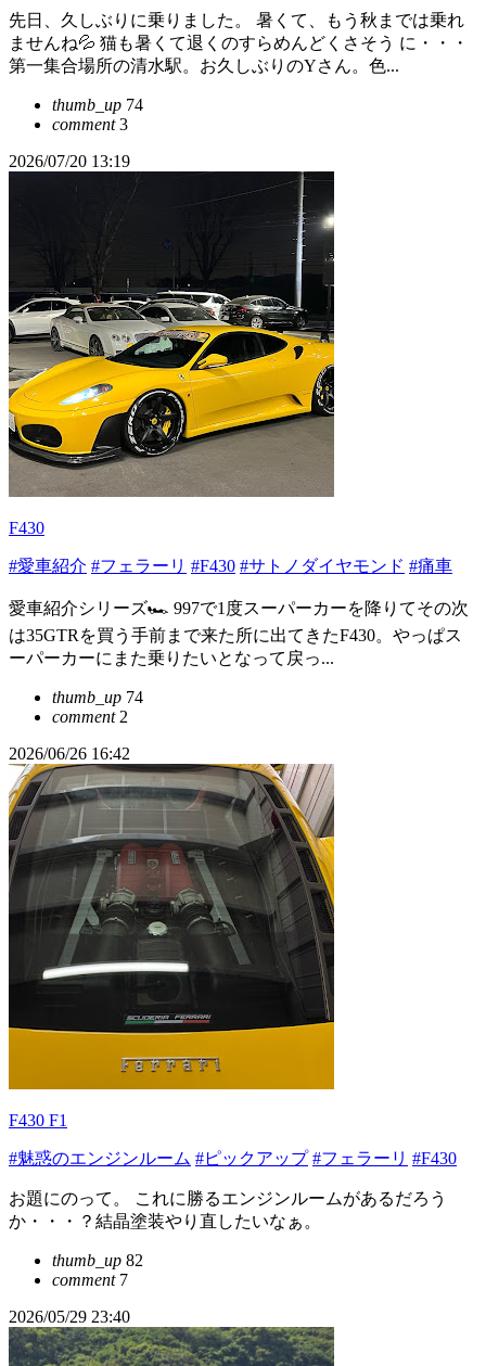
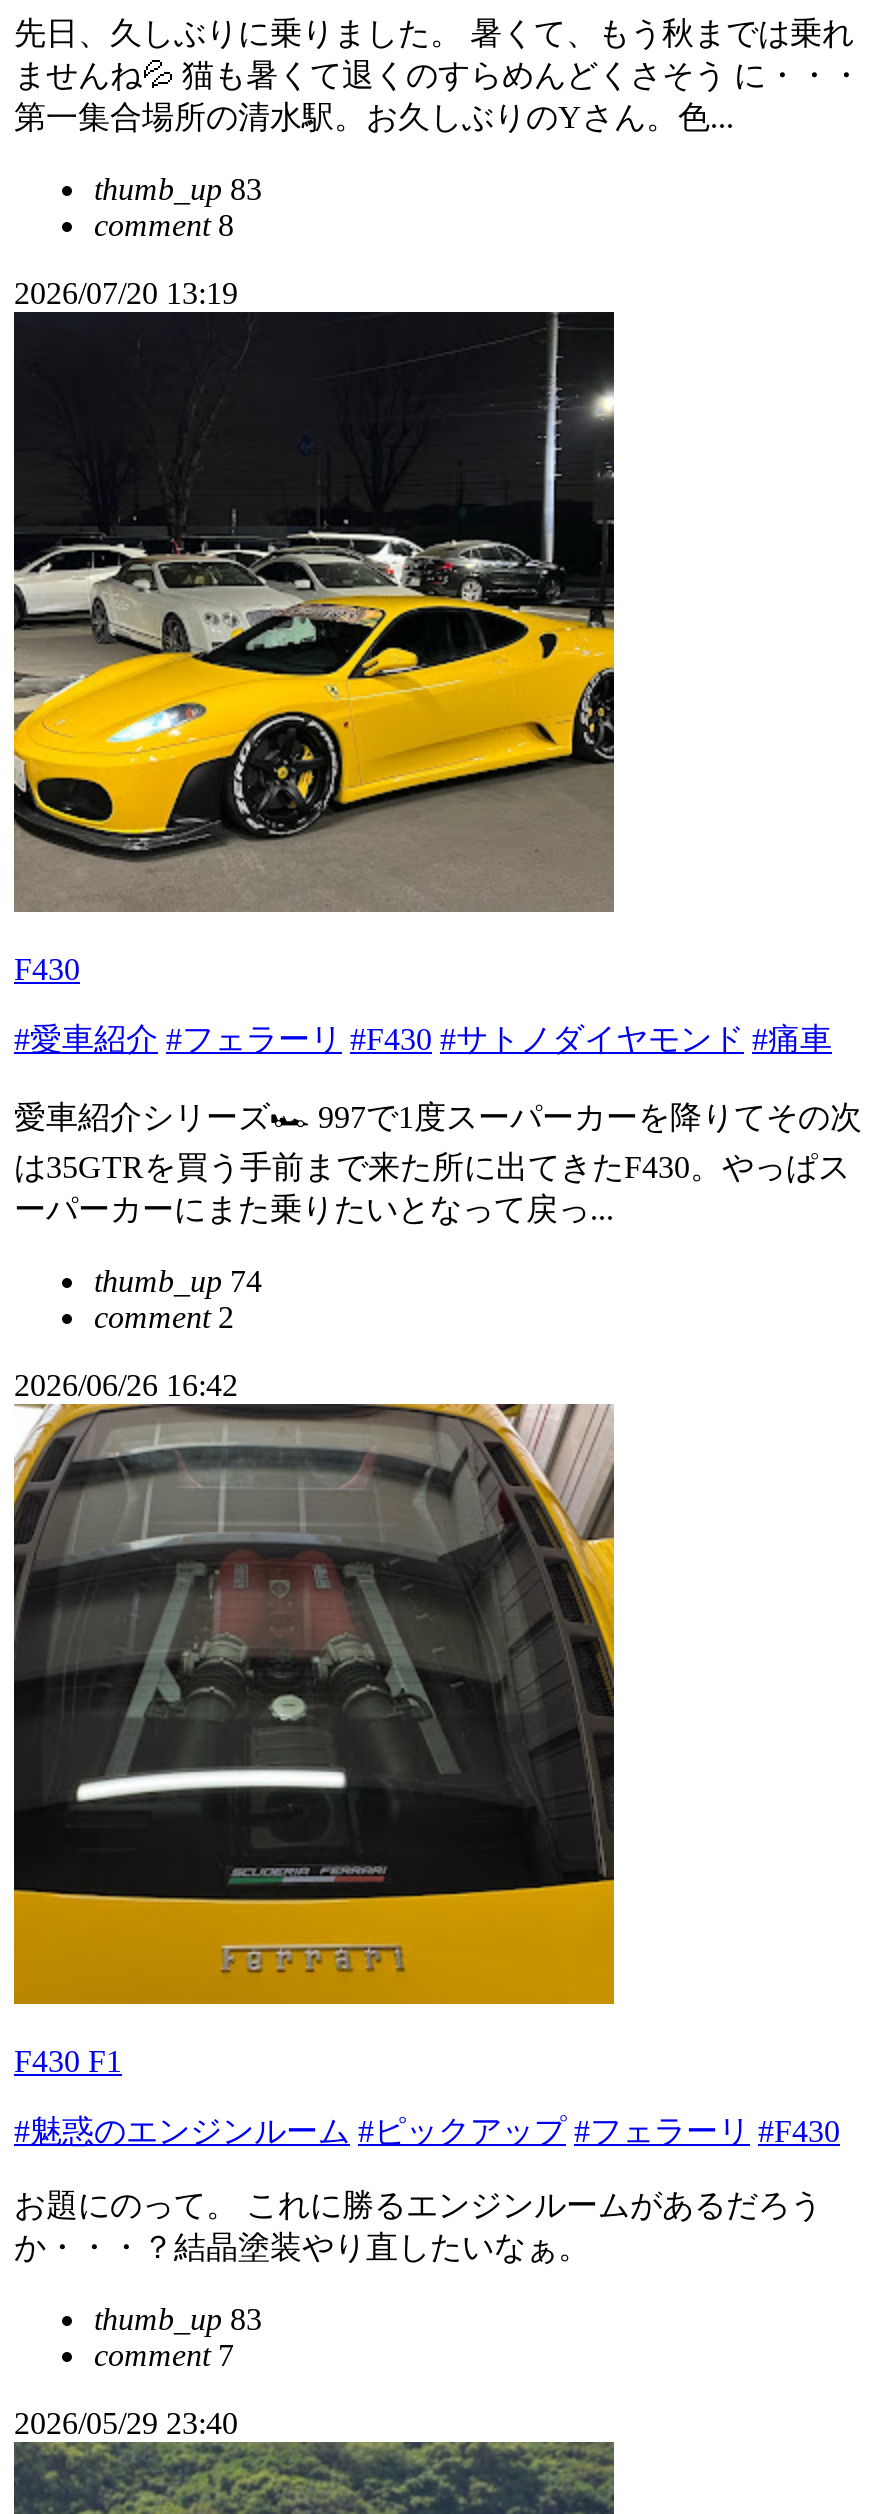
[52,95,143,114] thumb_up 74 -> [94,172,262,206] thumb_up 83
[52,115,128,133] comment 3 -> [94,208,234,242] comment 8
[52,1251,143,1269] thumb_up 82 -> [94,2302,262,2336] thumb_up 83

